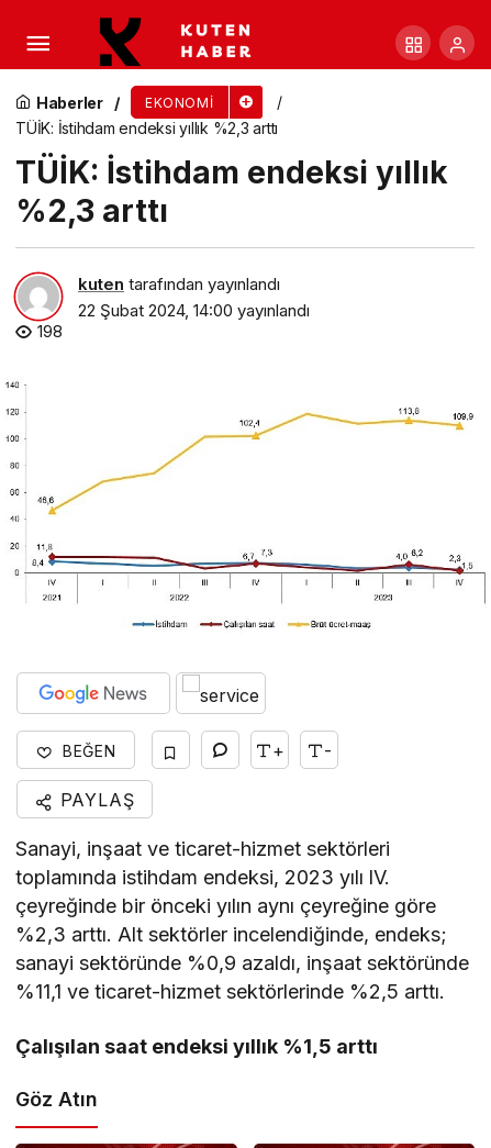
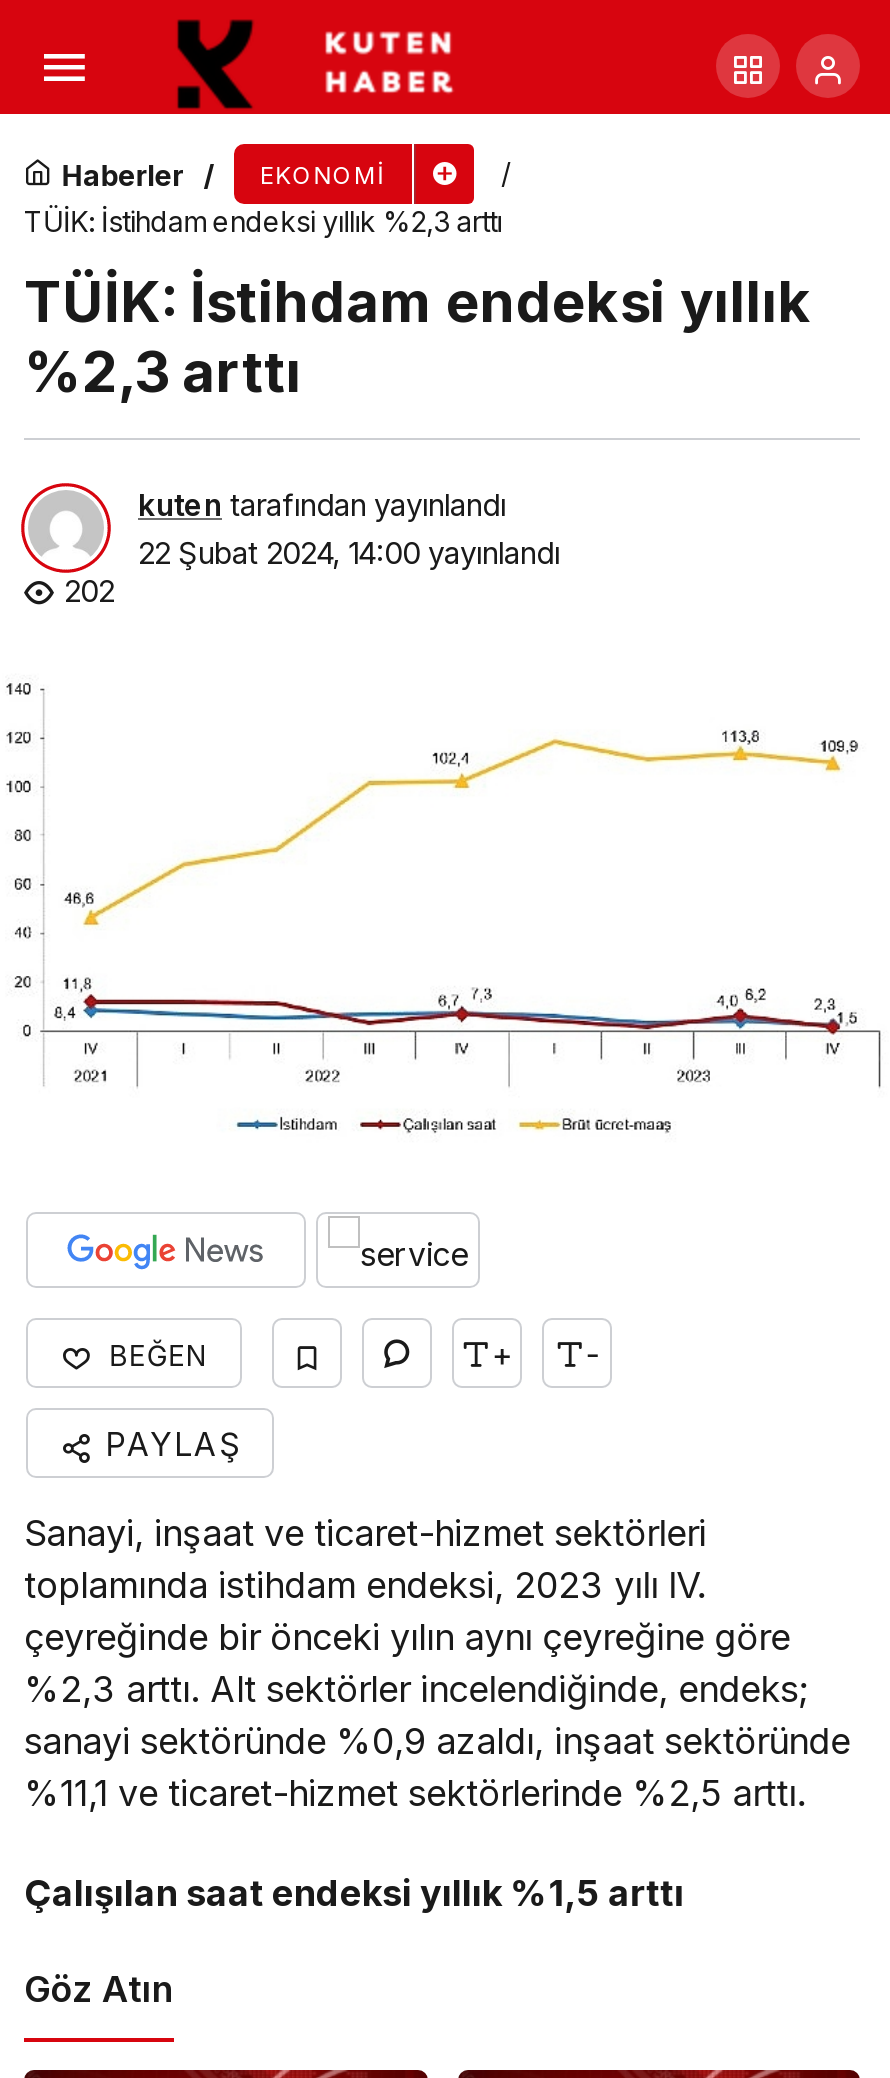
[37,320,63,341] 198 -> [64,571,114,609] 202

